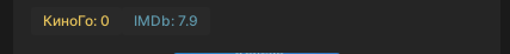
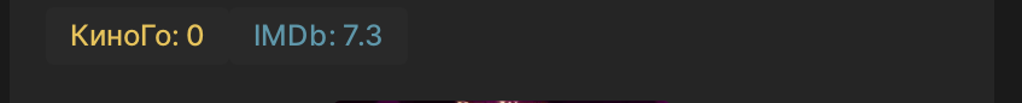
[43,12,198,29] КиноГо: 0 IMDb: 7.9 -> [70,17,384,53] КиноГо: 0 IMDb: 7.3

